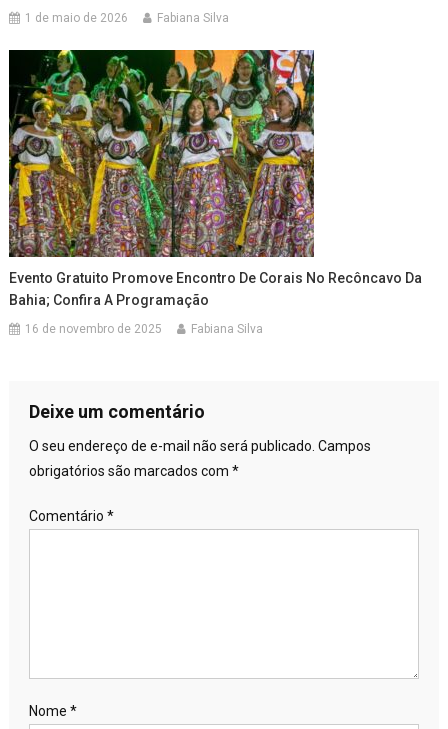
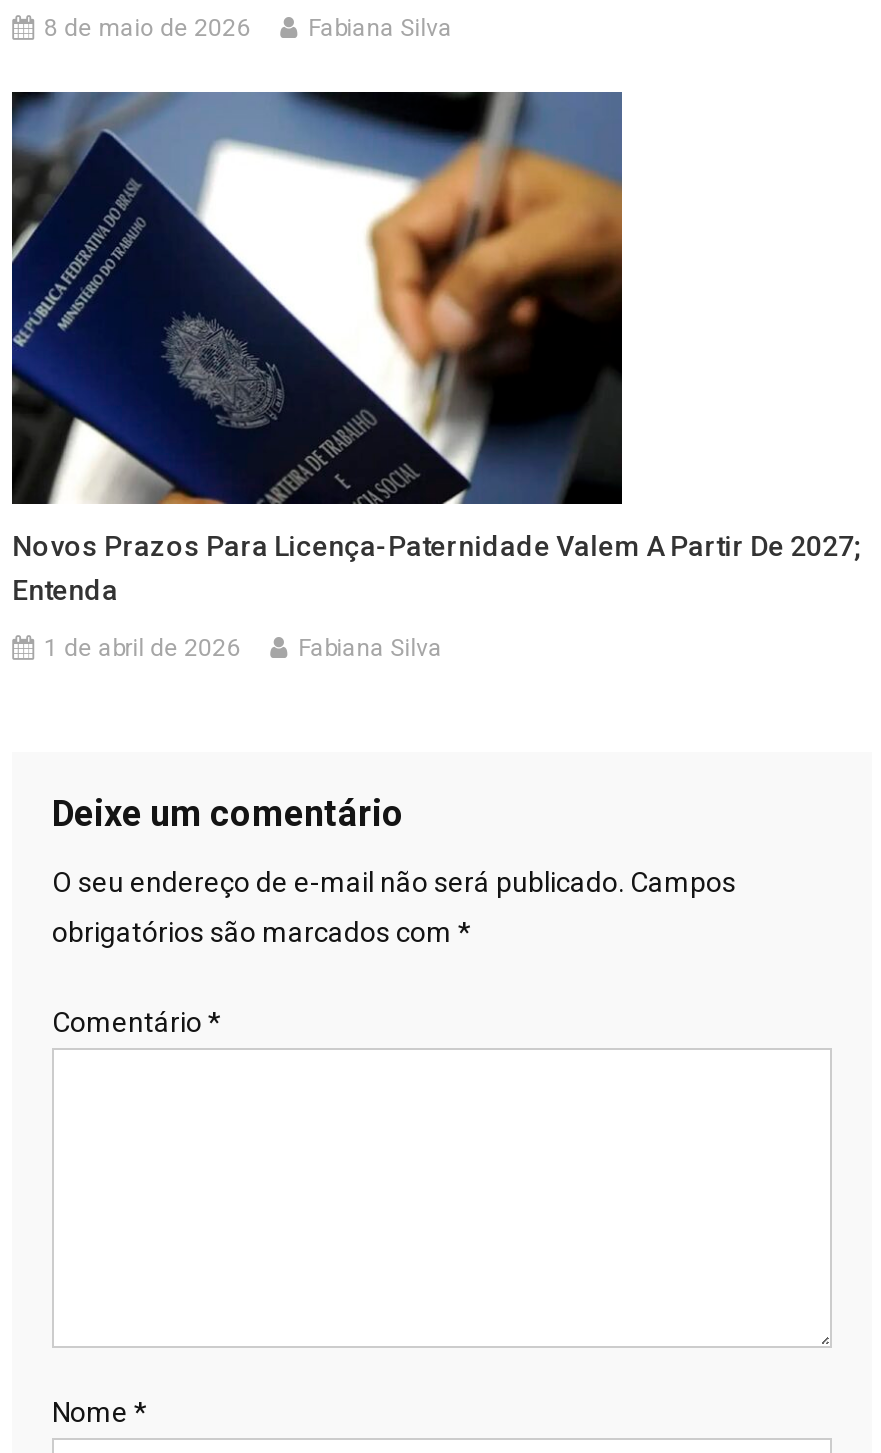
[25,10,128,24] 1 de maio de 2026 -> [44,15,250,43] 8 de maio de 2026
[8,49,422,307] [image] | Evento Gratuito Promove Encontro De Corais No Recôncavo Da | Bahia; Confira A Programação -> [10,90,862,607] [image] | Novos Prazos Para Licença-Paternidade Valem A Partir De 2027; | Entenda
[25,321,162,335] 16 de novembro de 2025 -> [44,635,240,663] 1 de abril de 2026

